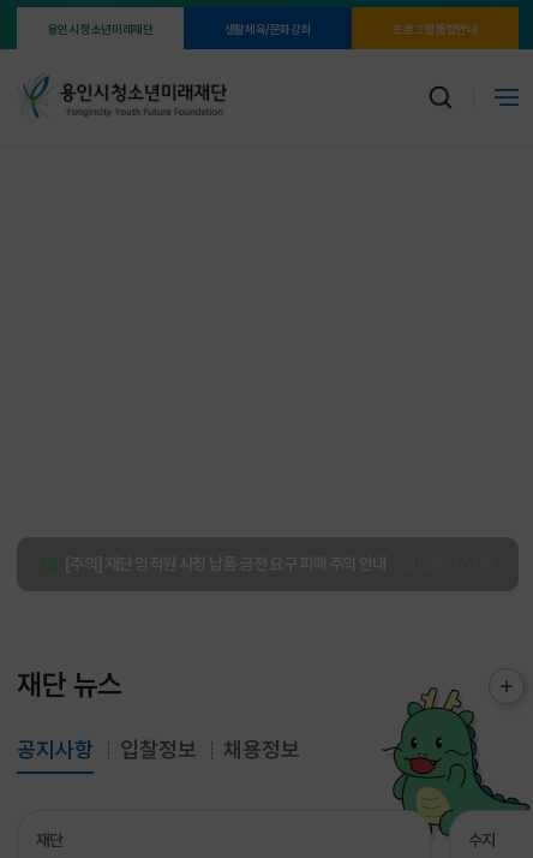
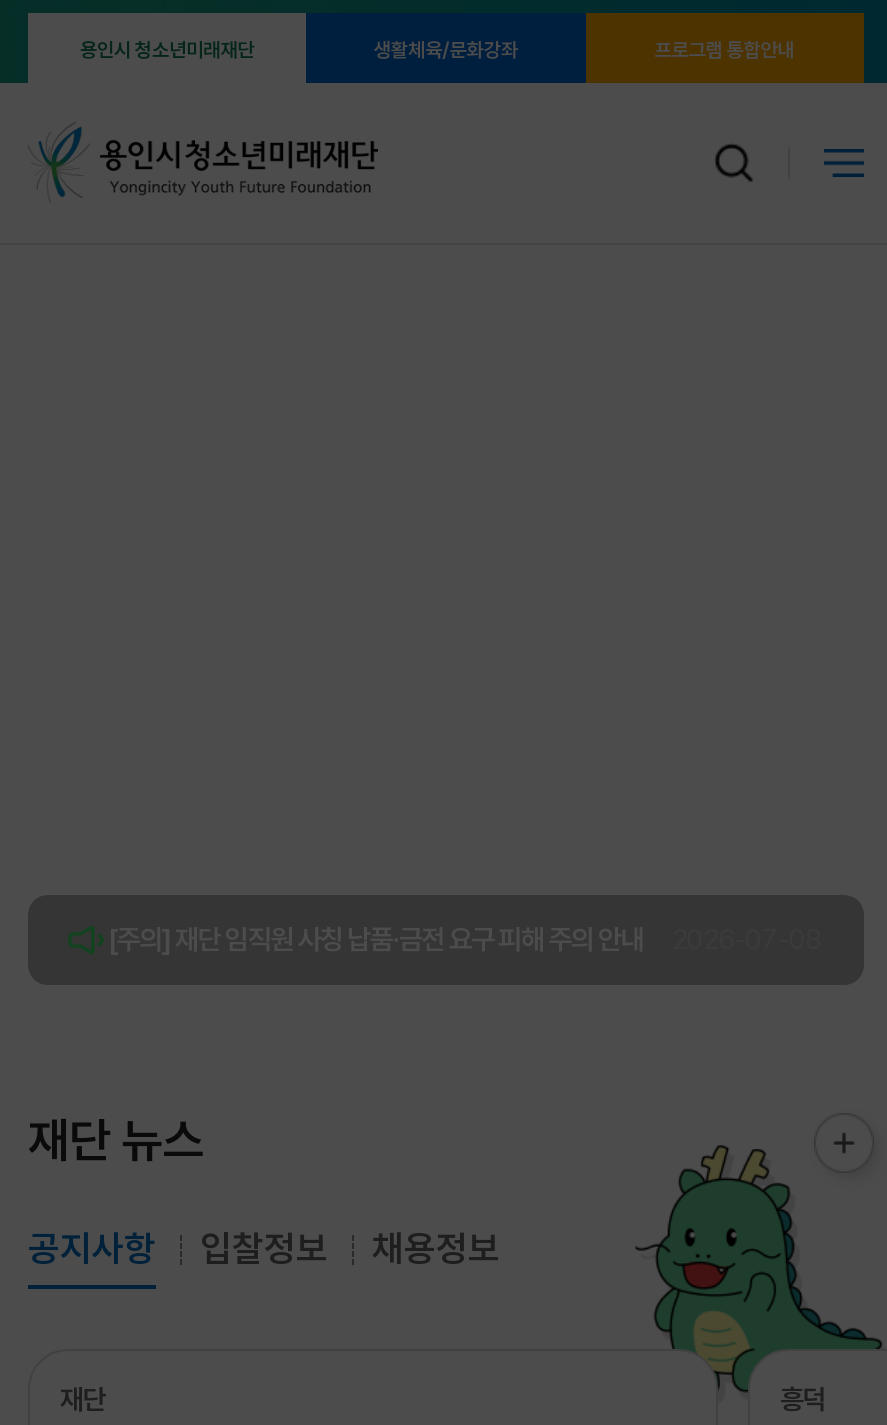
[468,830,495,850] 수지 -> [780,1383,825,1415] 흥덕

